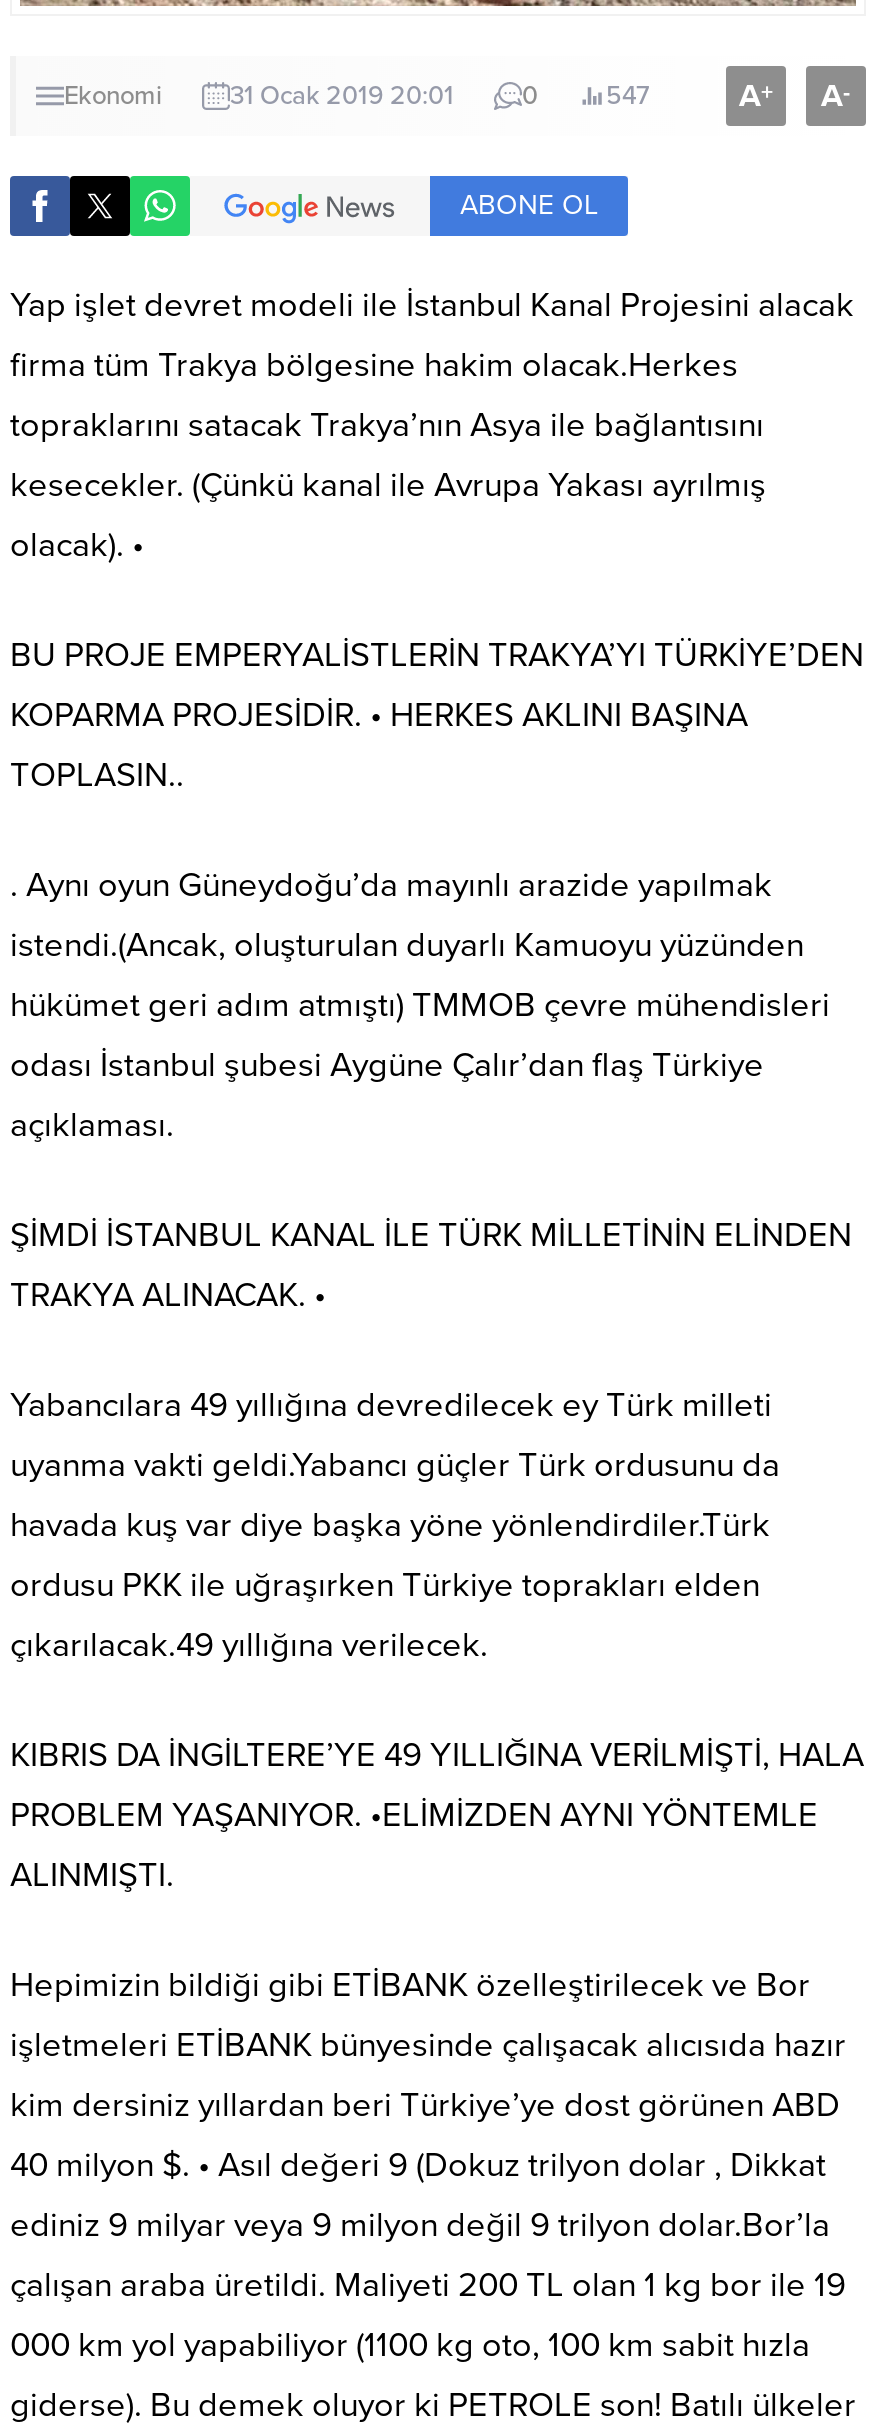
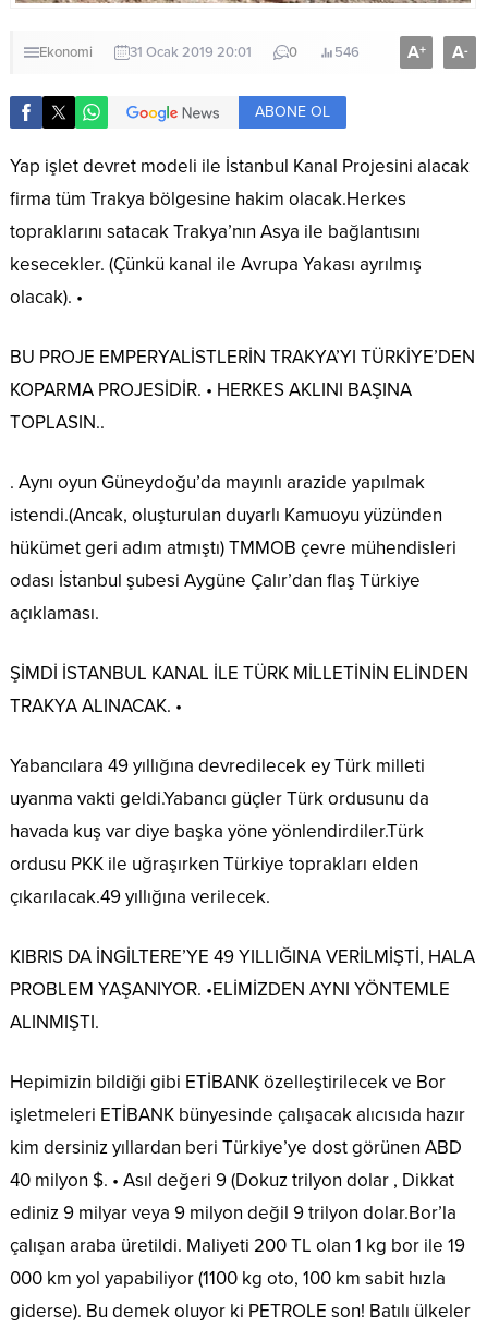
[606,80,650,112] 547 -> [334,44,360,61] 546

